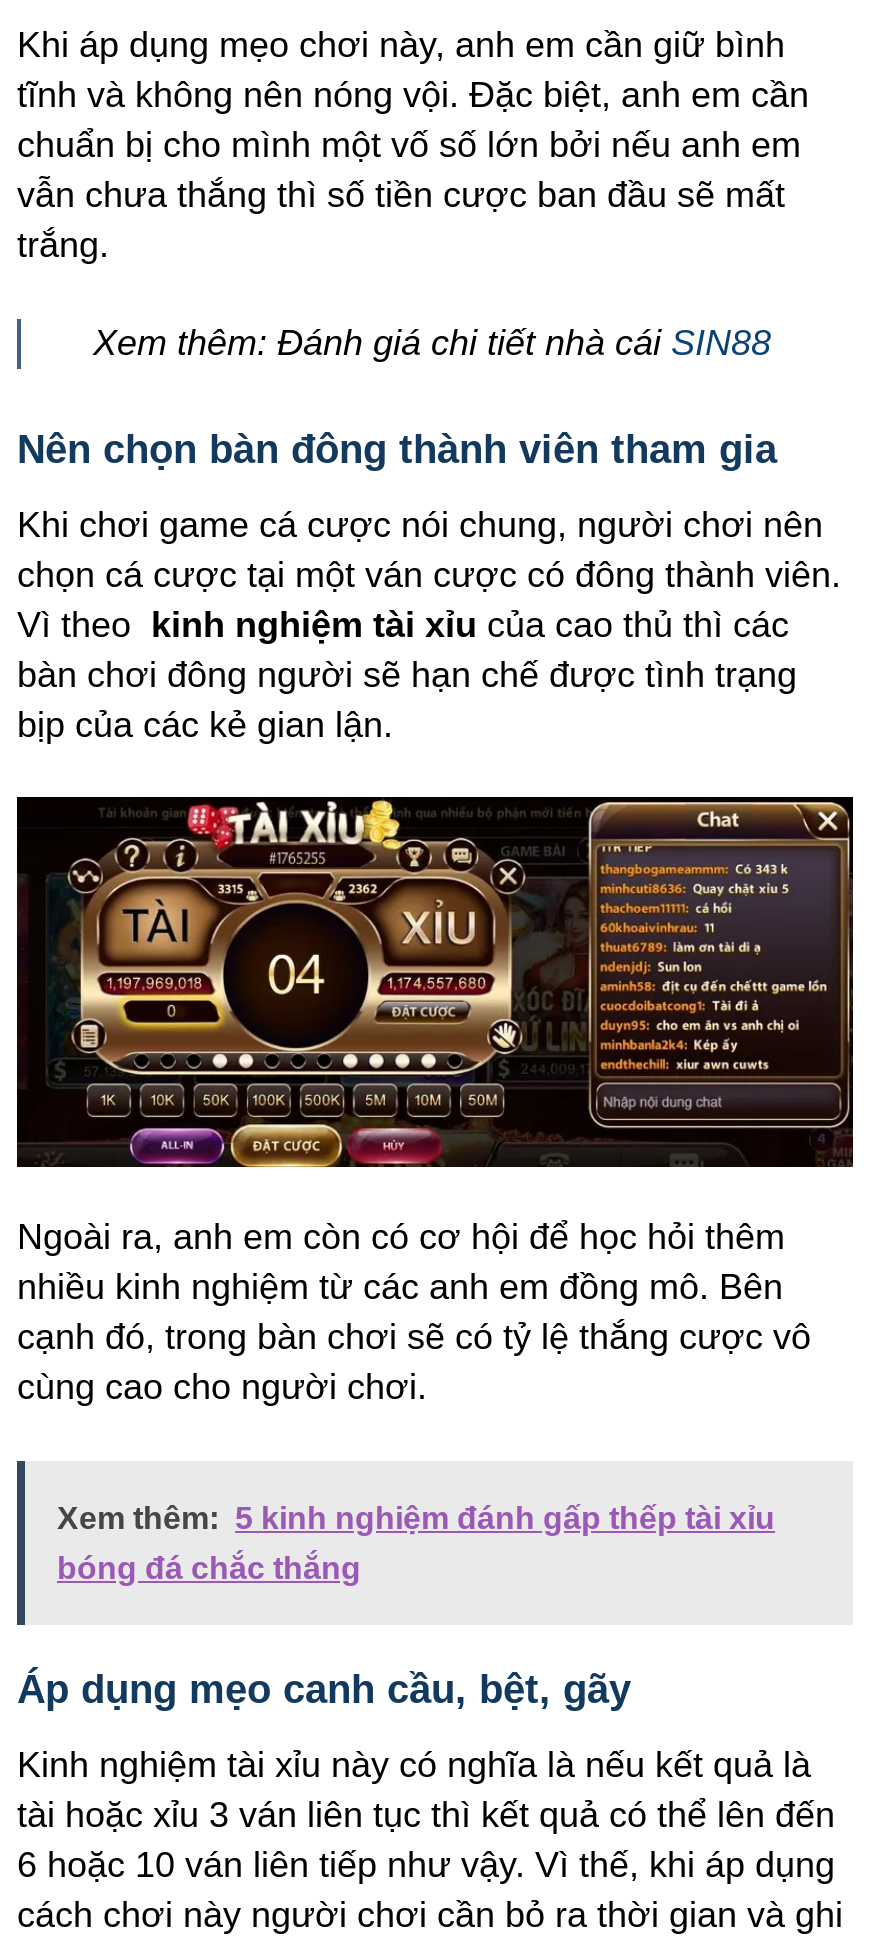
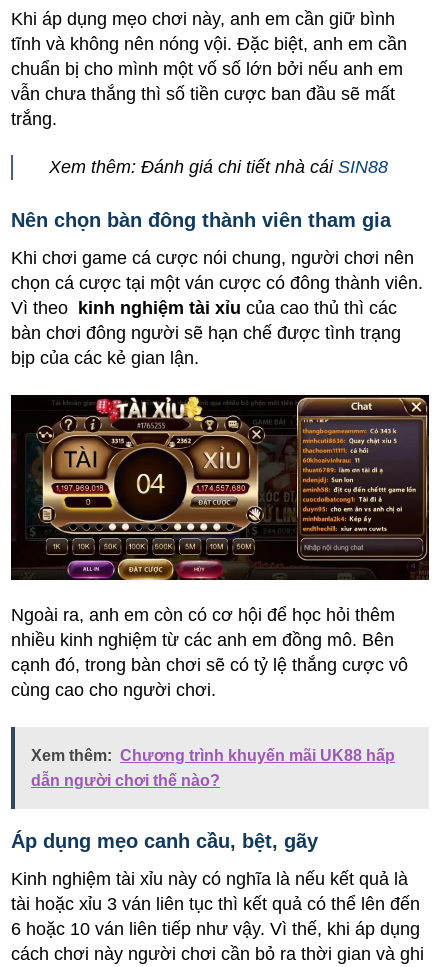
[57,1501,775,1535] Xem thêm: 5 kinh nghiệm đánh gấp thếp tài xỉu -> [31,747,395,764] Xem thêm: Chương trình khuyến mãi UK88 hấp
[57,1551,361,1585] bóng đá chắc thắng -> [31,772,220,789] dẫn người chơi thế nào?

